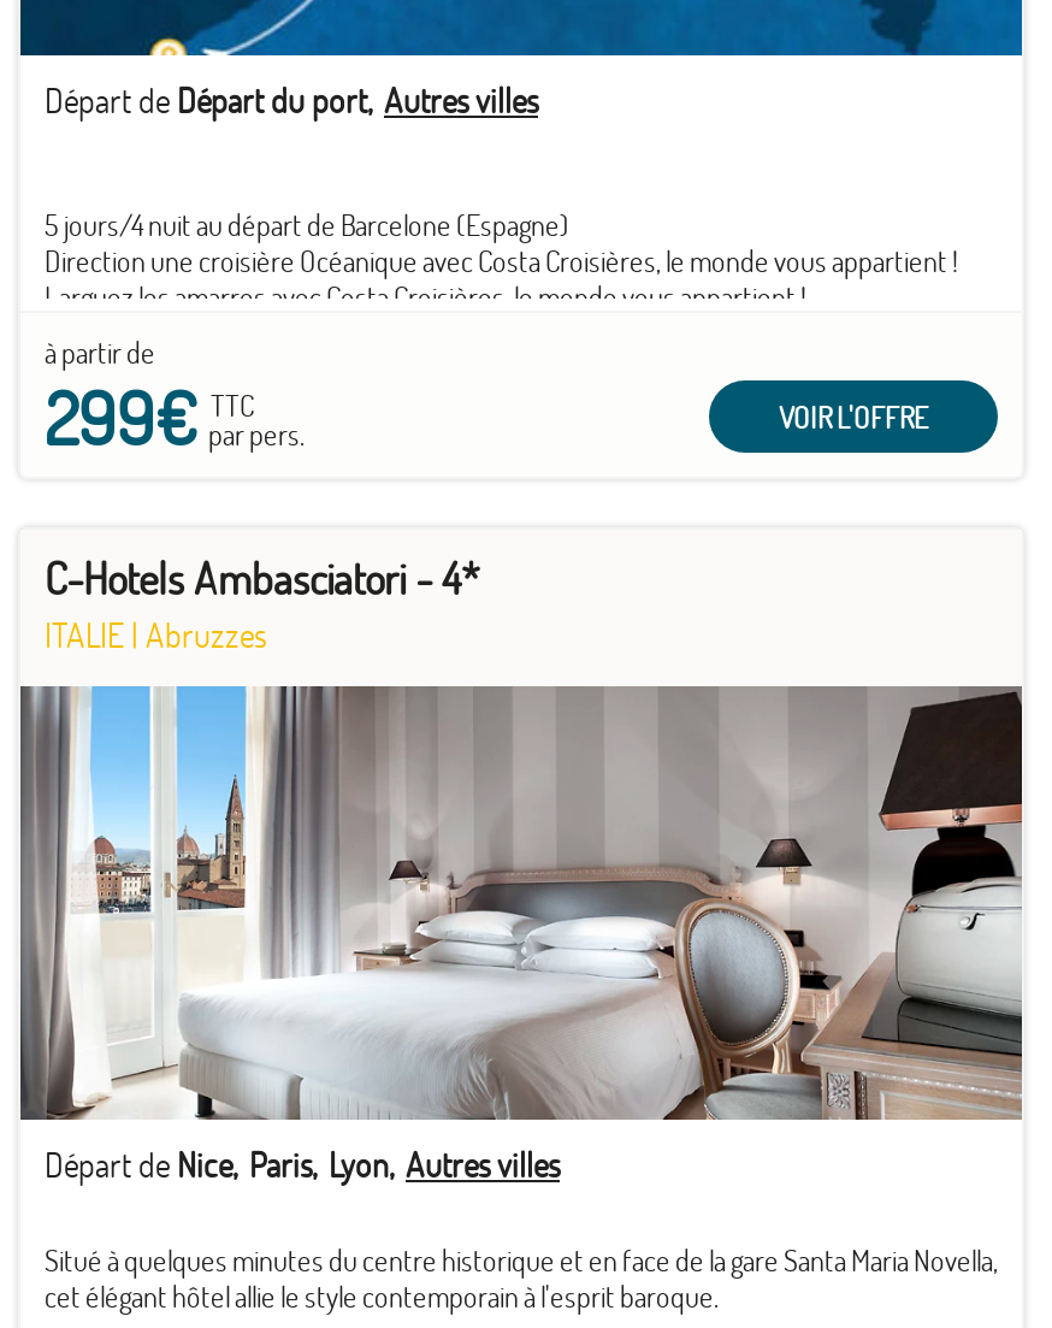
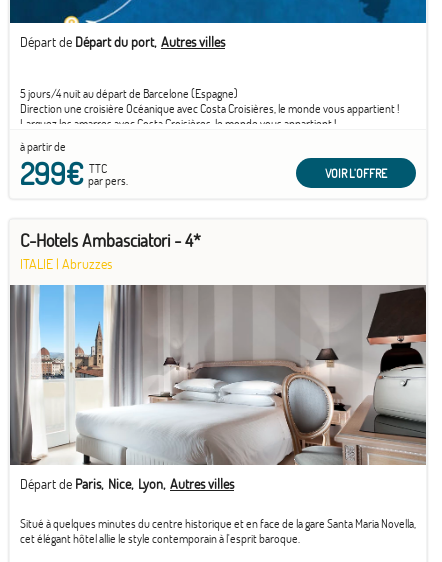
[45,1144,560,1185] Départ de Nice Paris Lyon Autres villes -> [20,475,234,492] Départ de Paris Nice Lyon Autres villes

